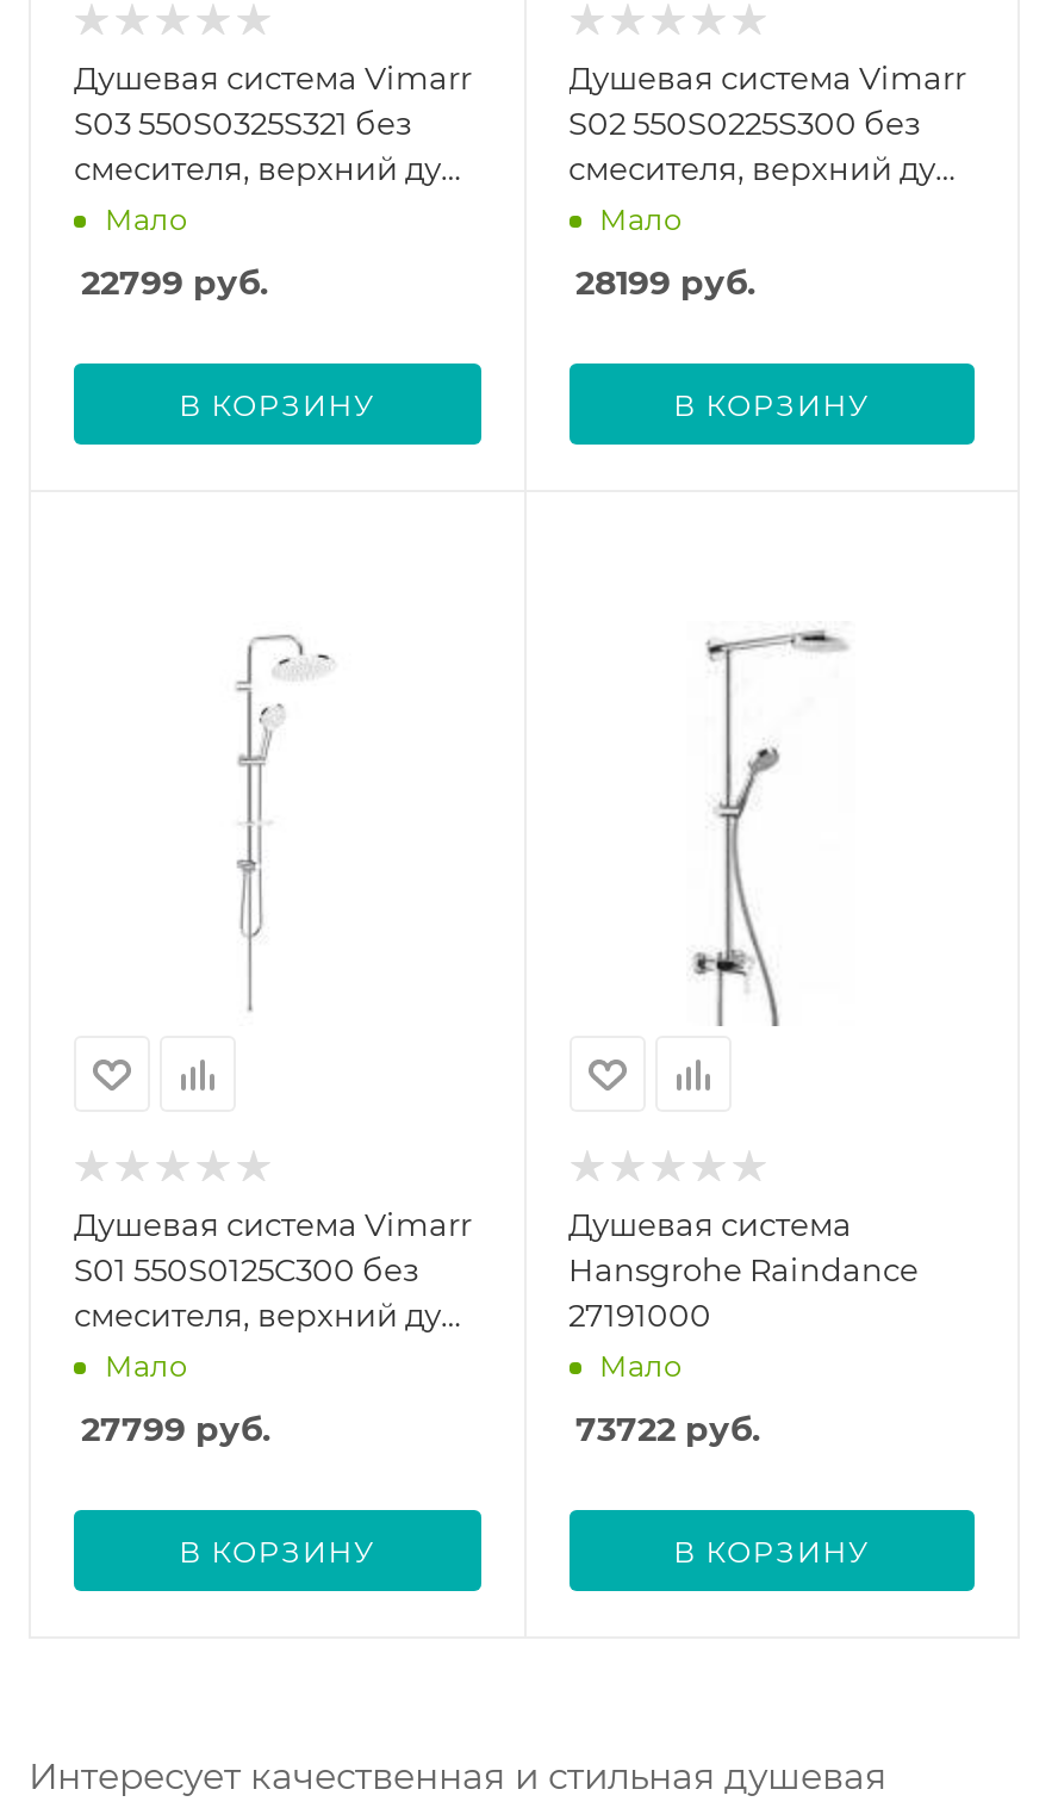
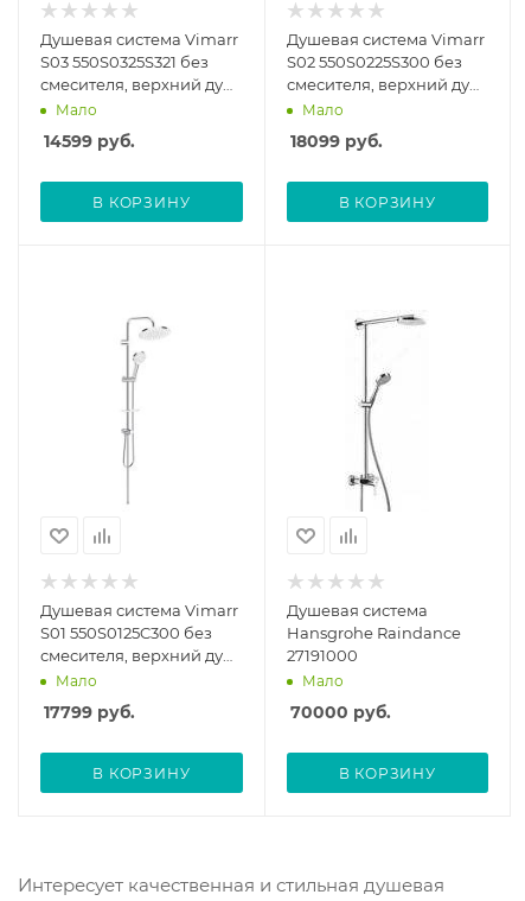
[81,261,269,304] 22799 руб. -> [44,130,135,152] 14599 руб.
[575,261,757,304] 28199 руб. -> [290,130,382,152] 18099 руб.
[81,1408,272,1450] 27799 руб. -> [44,702,135,723] 17799 руб.
[575,1408,761,1450] 73722 руб. -> [290,702,390,723] 70000 руб.

